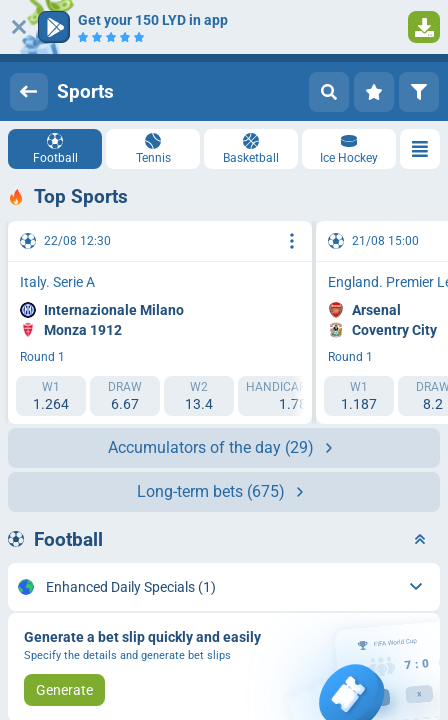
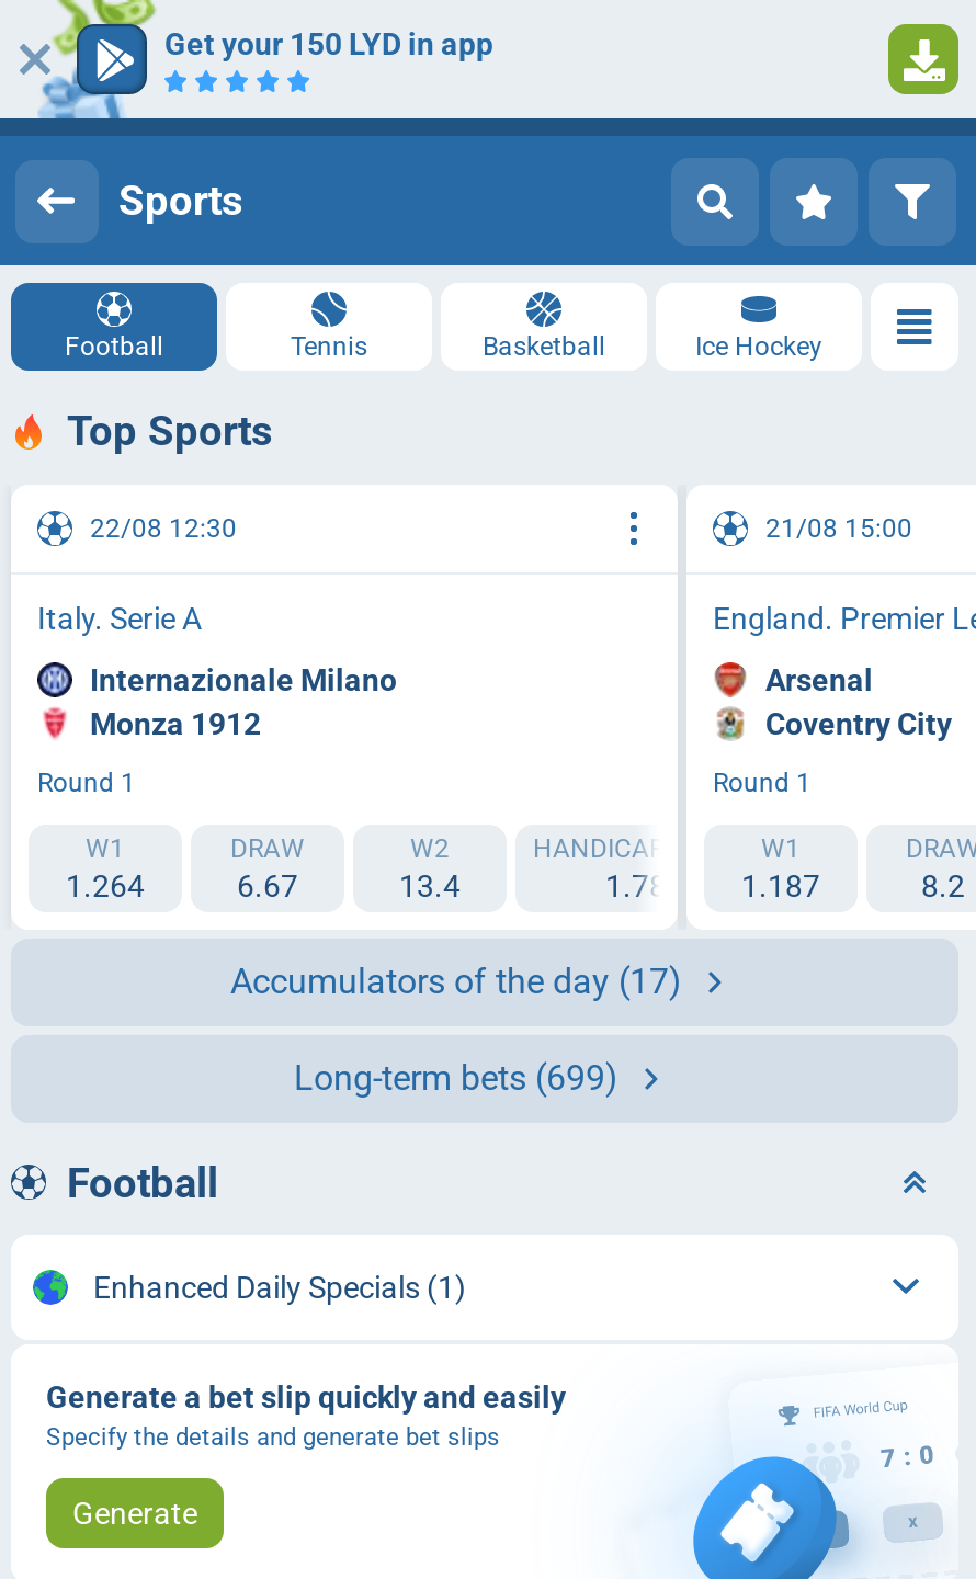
[108,437,314,456] Accumulators of the day (29) -> [230,959,682,1001] Accumulators of the day (17)
[137,481,285,500] Long-term bets (675) -> [294,1056,618,1098] Long-term bets (699)

